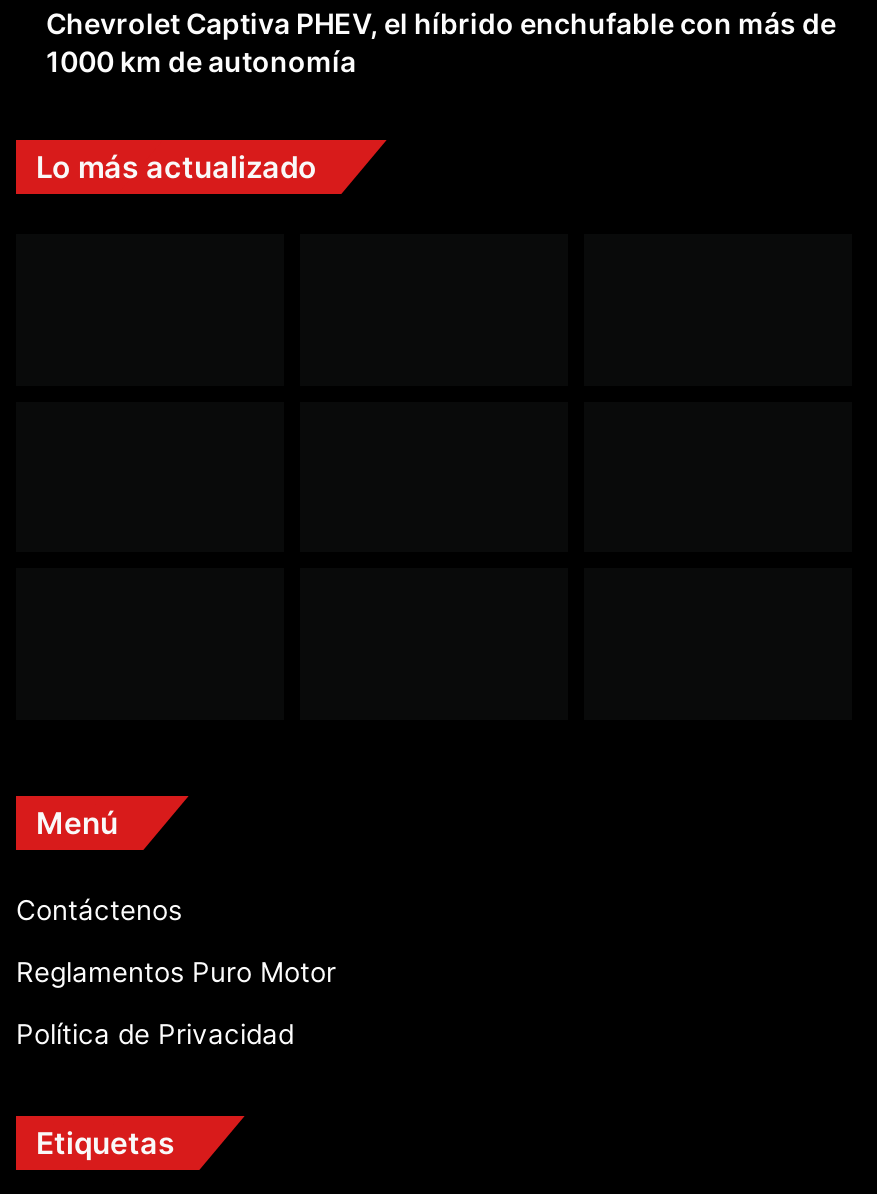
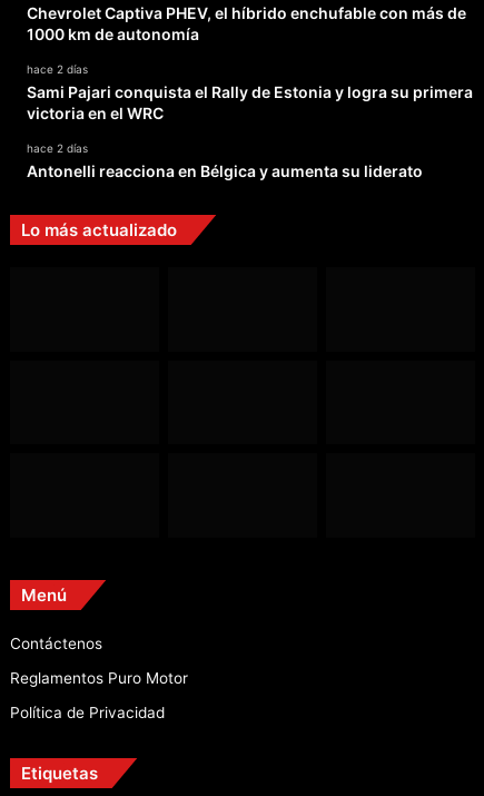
none -> [27,63,473,181] hace 2 días | Sami Pajari conquista el Rally de Estonia y logra su primera | victoria en el WRC | hace 2 días | Antonelli reacciona en Bélgica y aumenta su liderato

